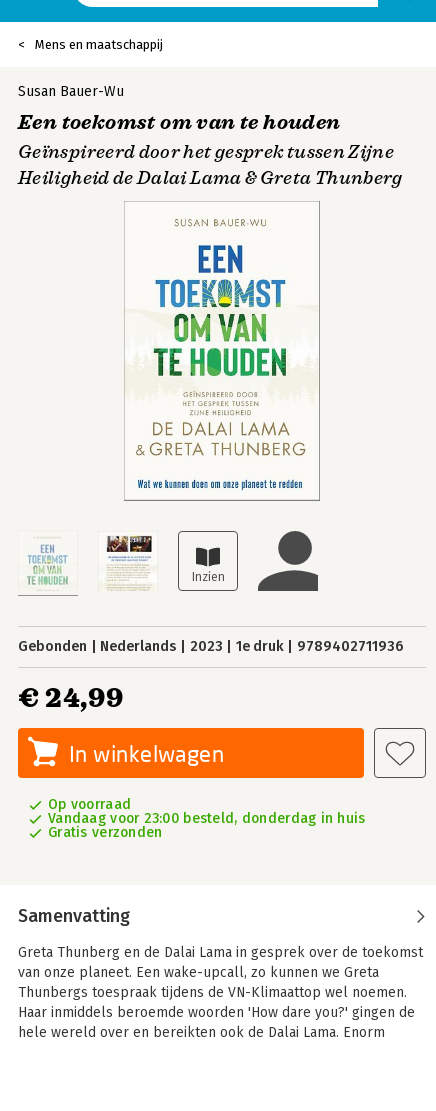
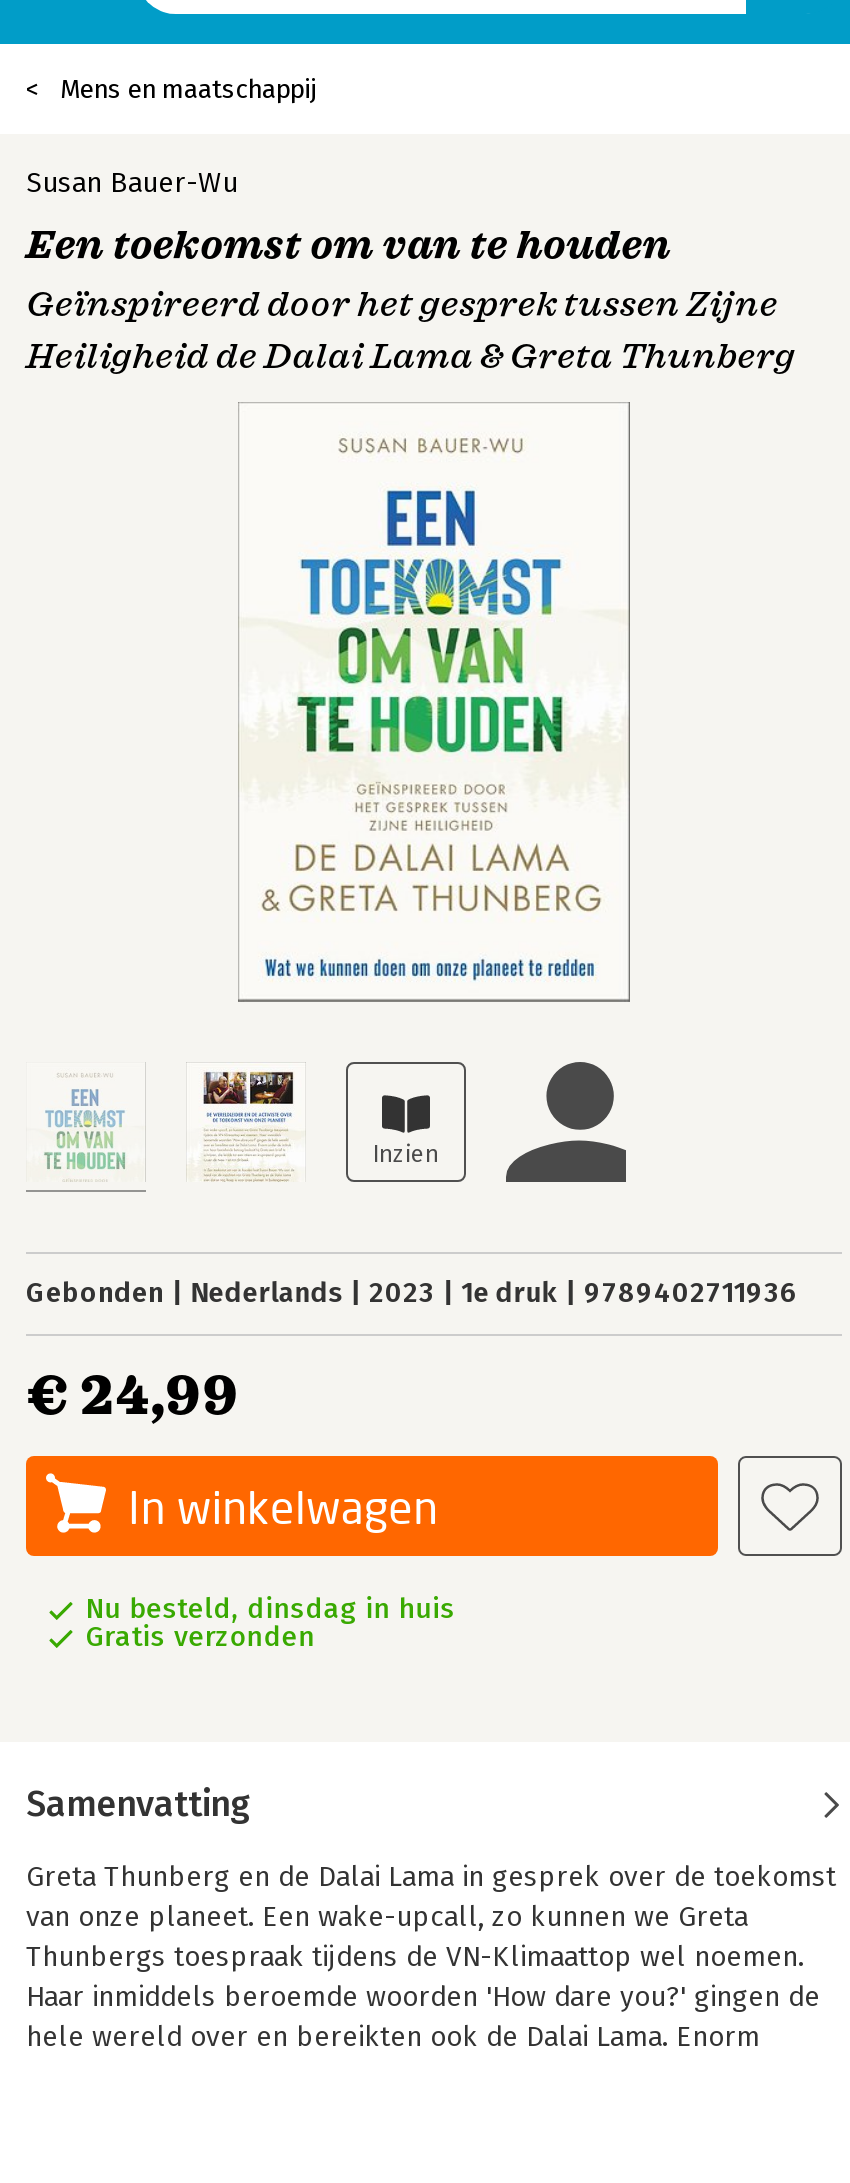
[48,796,366,827] Op voorraad | Vandaag voor 23:00 besteld, donderdag in huis -> [86,1592,455,1626] Nu besteld, dinsdag in huis

